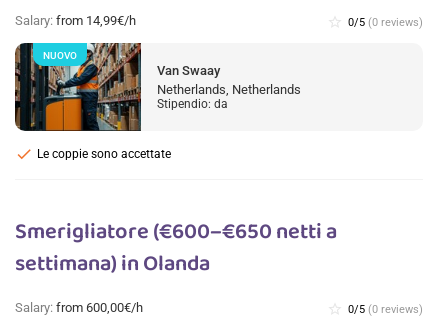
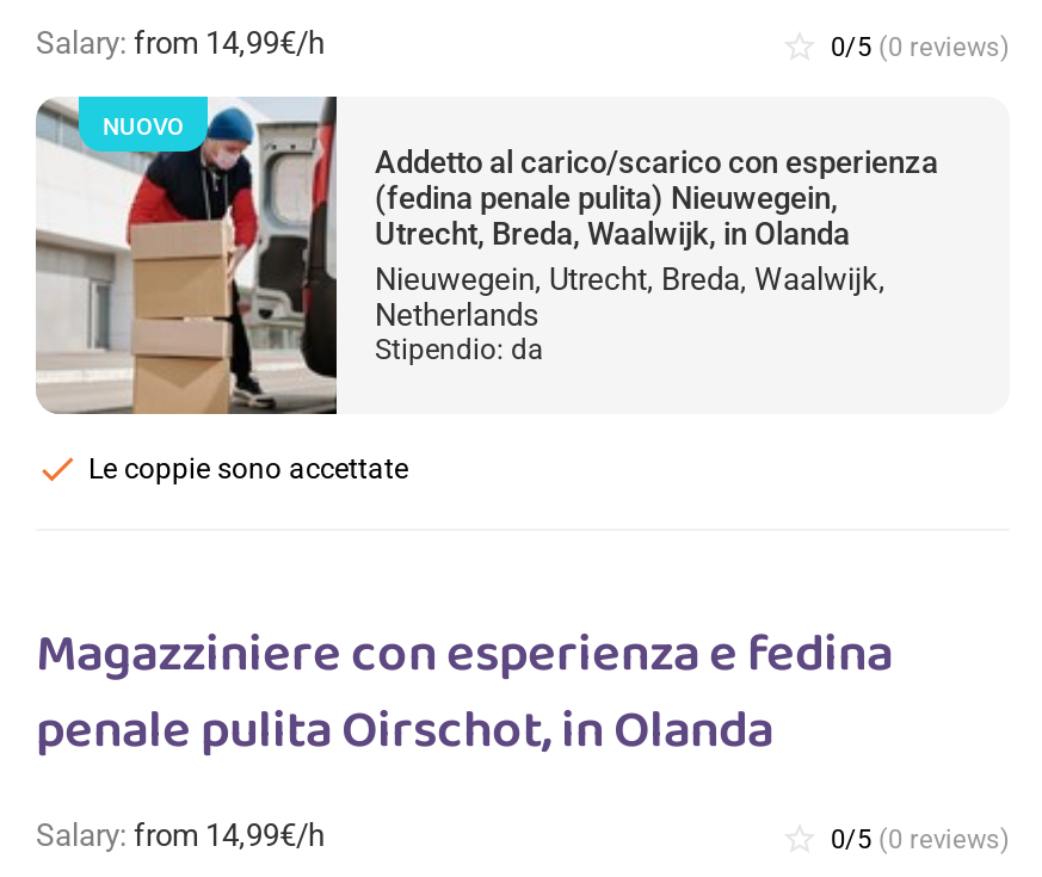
[14,42,301,132] [image] | Van Swaay | Netherlands, Netherlands -> [36,97,938,416] [image] | Addetto al carico/scarico con esperienza | (fedina penale pulita) Nieuwegein, | Utrecht, Breda, Waalwijk, in Olanda | Nieuwegein, Utrecht, Breda, Waalwijk, | Netherlands
[15,215,337,281] Smerigliatore (€600–€650 netti a | settimana) in Olanda -> [36,614,893,772] Magazziniere con esperienza e fedina | penale pulita Oirschot, in Olanda
[15,300,143,315] Salary: from 600,00€/h -> [36,817,325,853] Salary: from 14,99€/h

